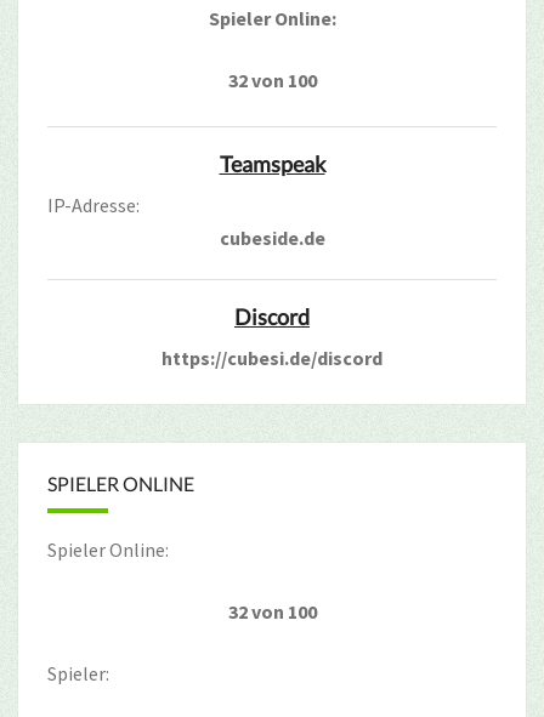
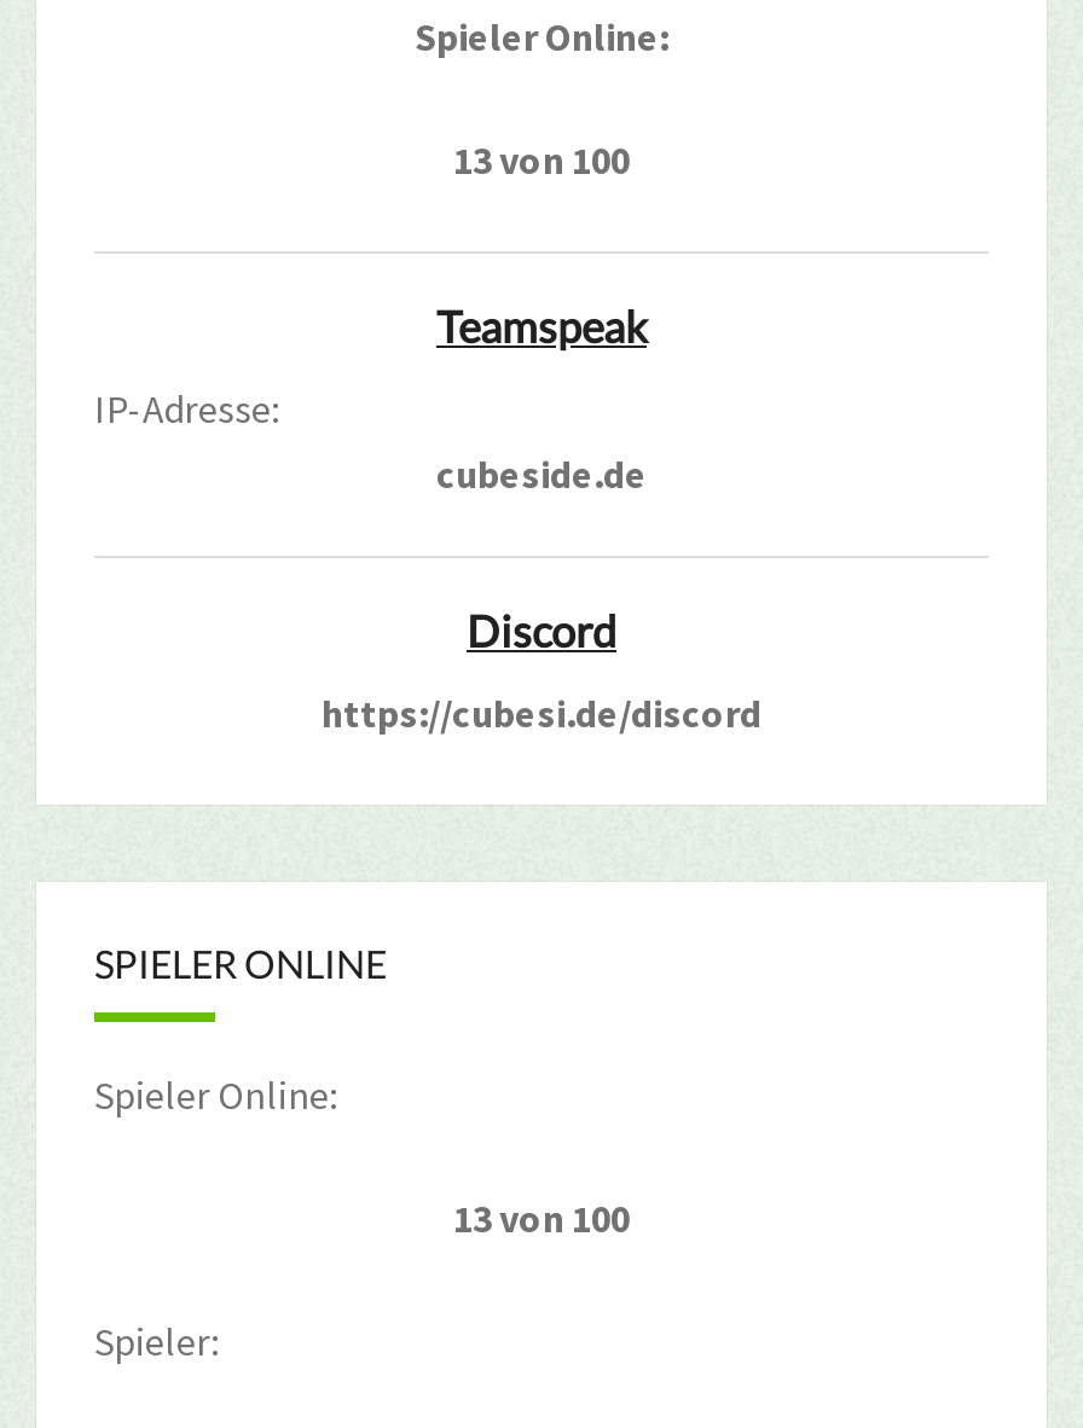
[228,68,316,92] 32 von 100 -> [453,136,630,184] 13 von 100
[228,600,316,624] 32 von 100 -> [453,1194,630,1242] 13 von 100

